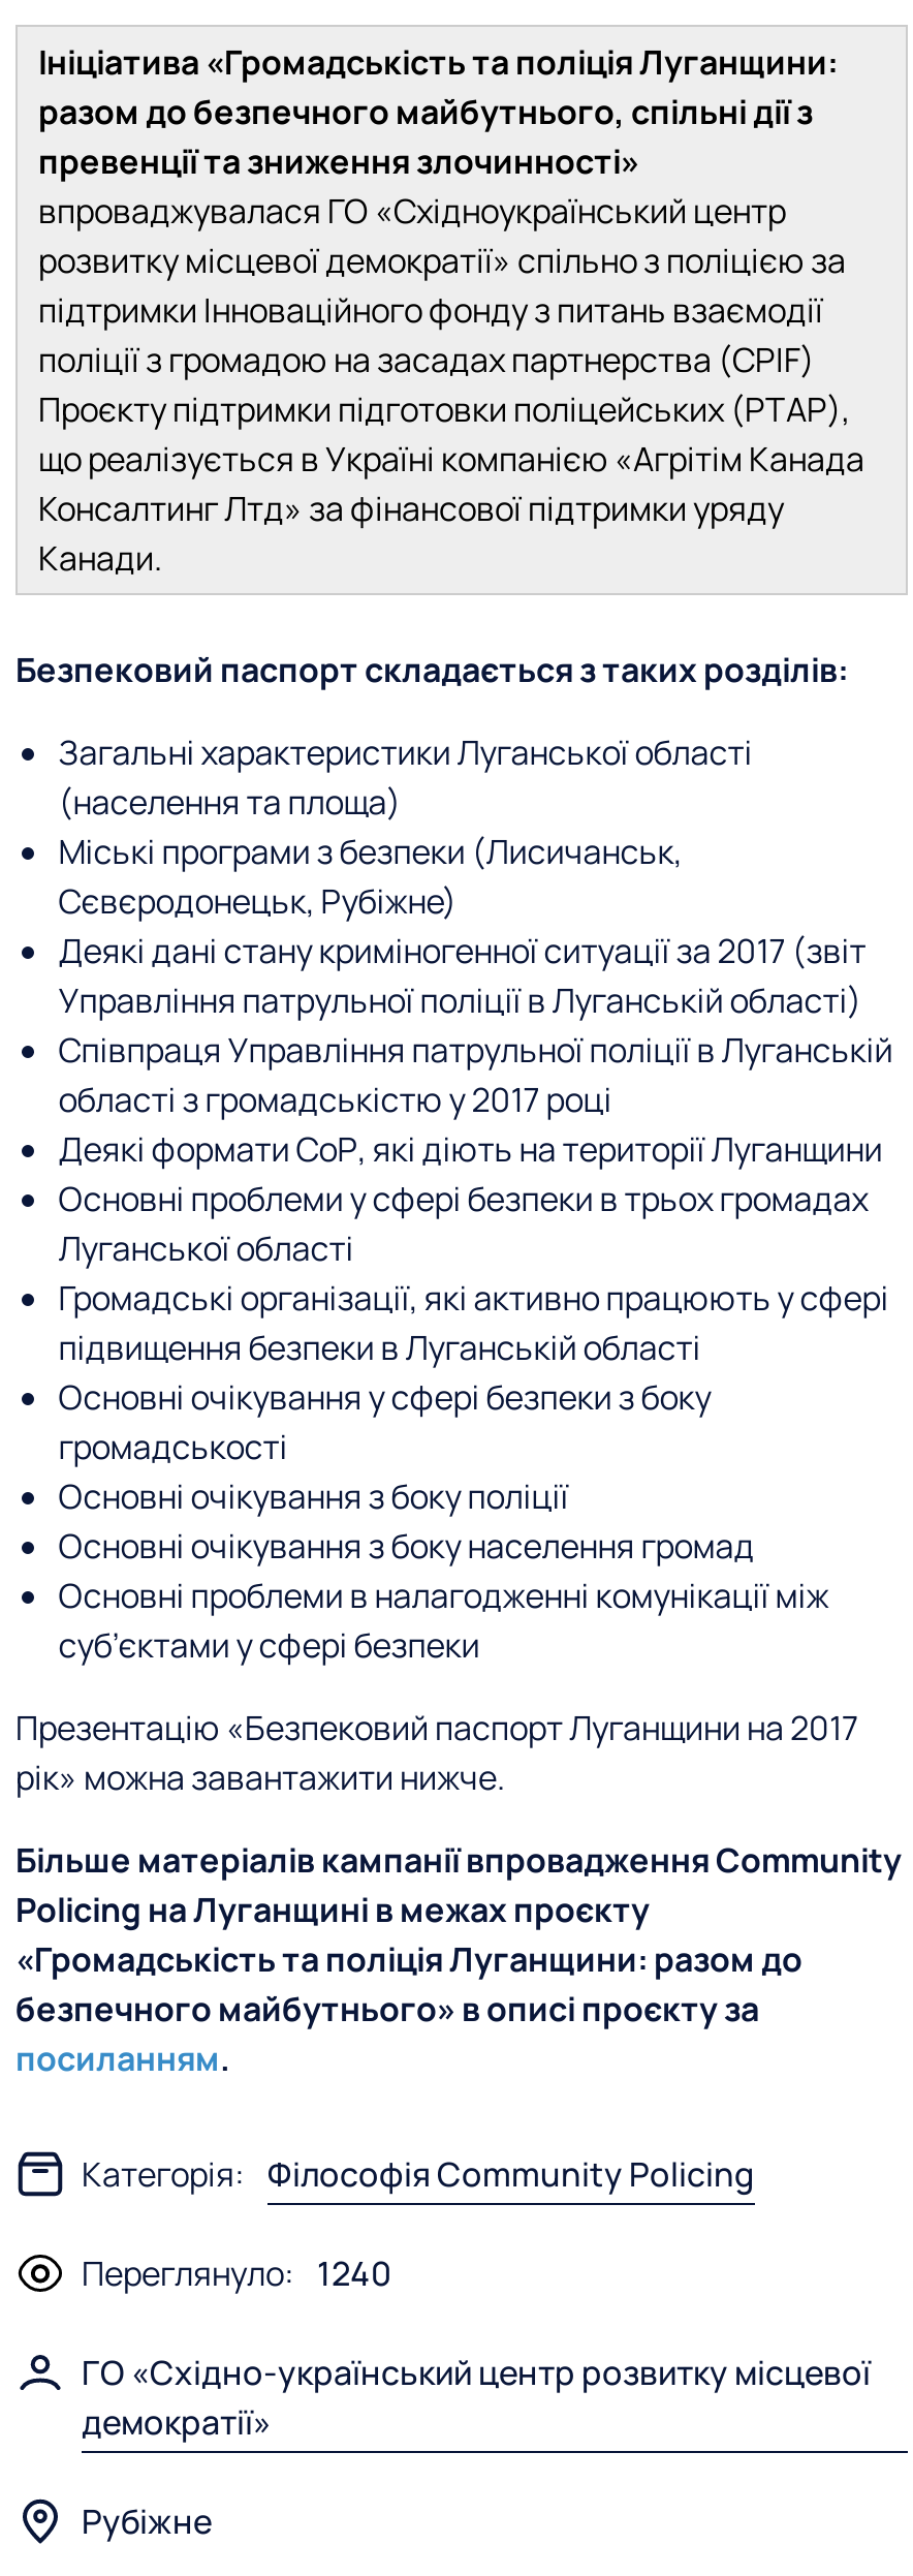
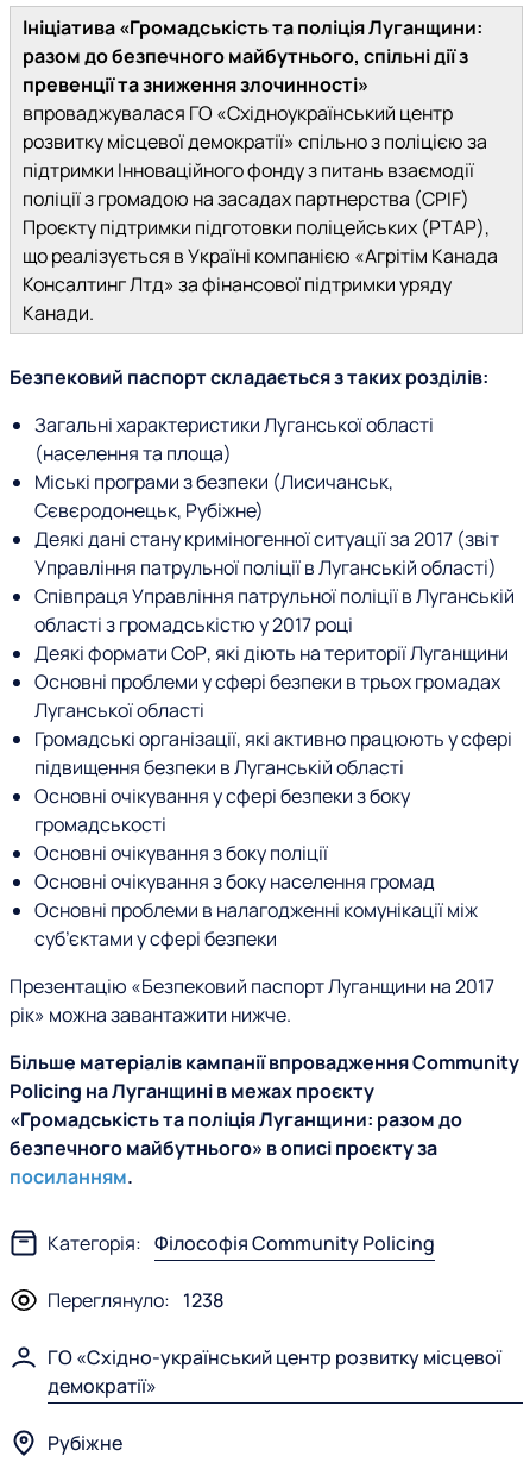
[82,2251,391,2296] Переглянуло: 1240 -> [48,1287,223,1313] Переглянуло: 1238

